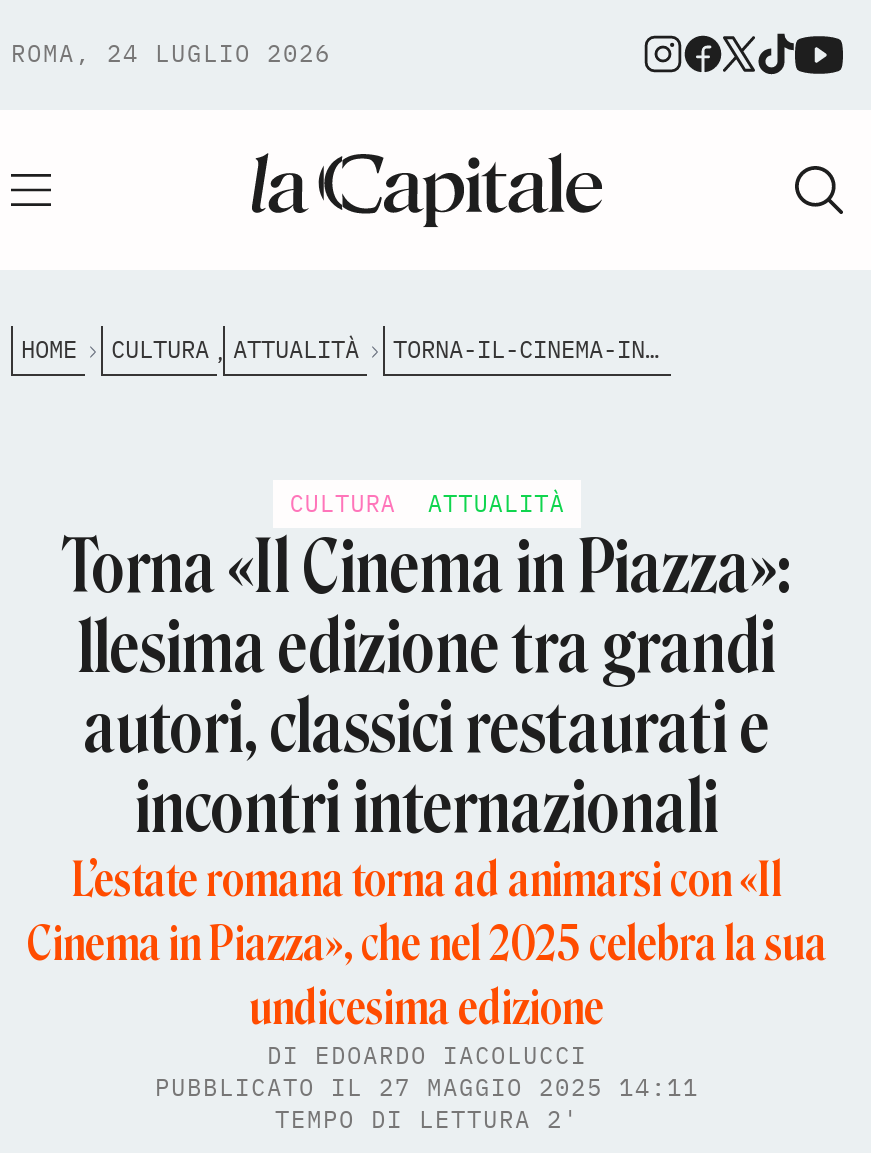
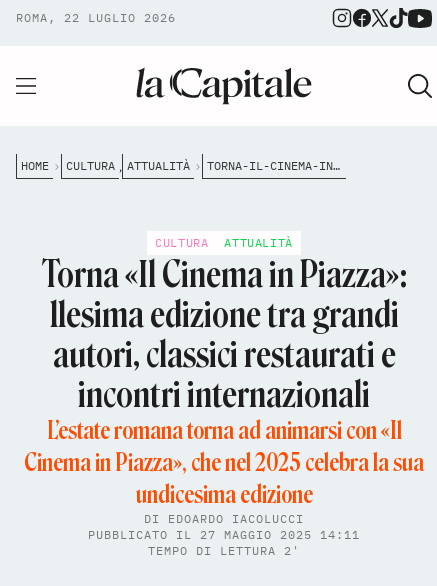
[11,38,331,68] ROMA, 24 LUGLIO 2026 -> [16,10,176,25] ROMA, 22 LUGLIO 2026

